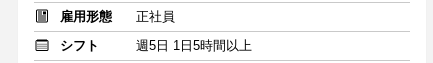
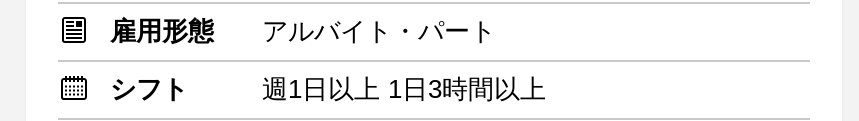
[136,9,175,24] 正社員 -> [262,16,496,46] アルバイト・パート
[136,38,252,53] 週5日 1日5時間以上 -> [262,74,546,104] 週1日以上 1日3時間以上

